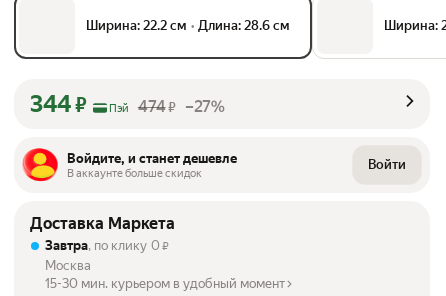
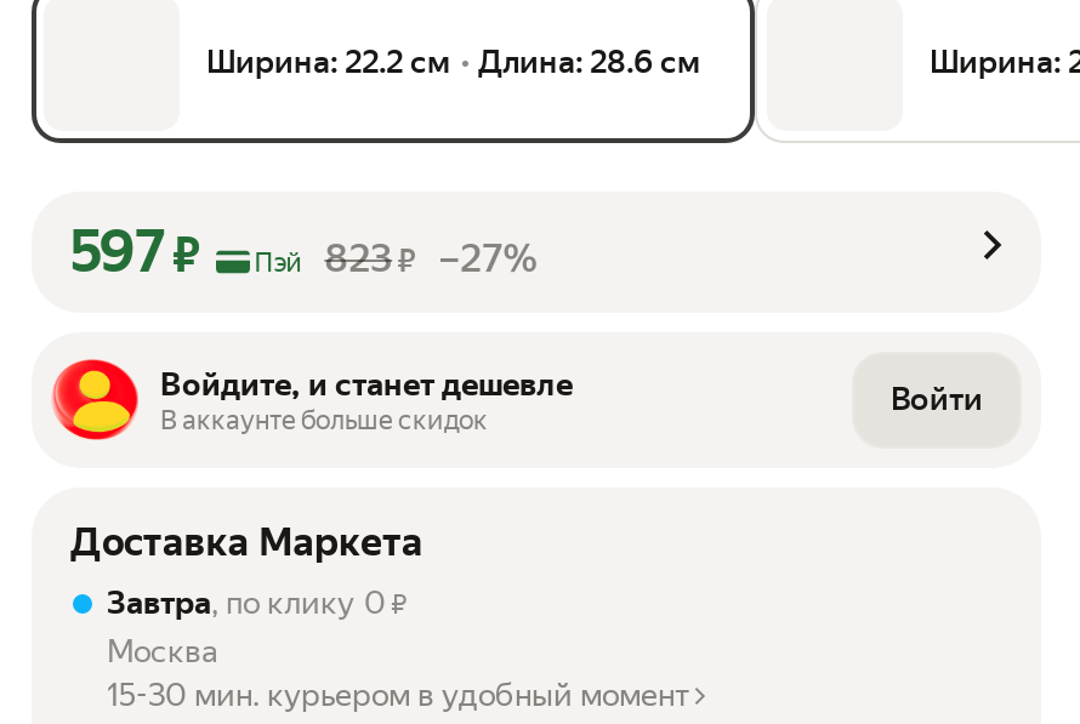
[30,90,87,118] 344 ₽ -> [70,219,201,286] 597 ₽
[138,97,225,116] 474 ₽ –27% -> [324,236,537,282] 823 ₽ –27%

